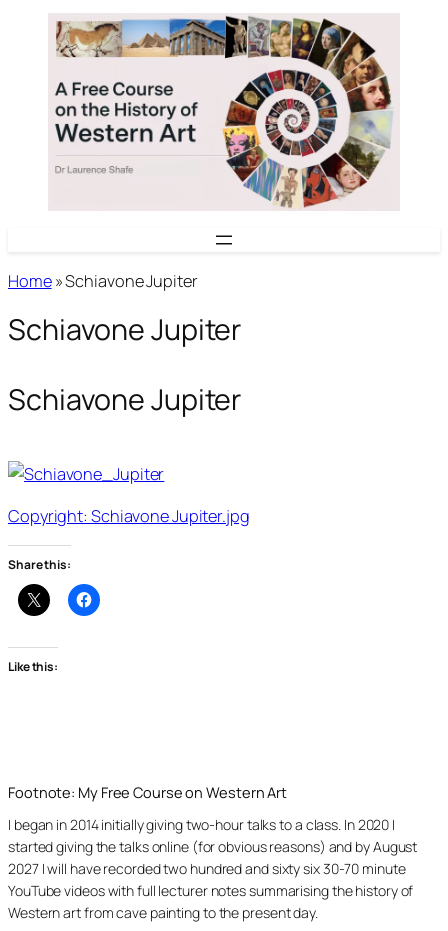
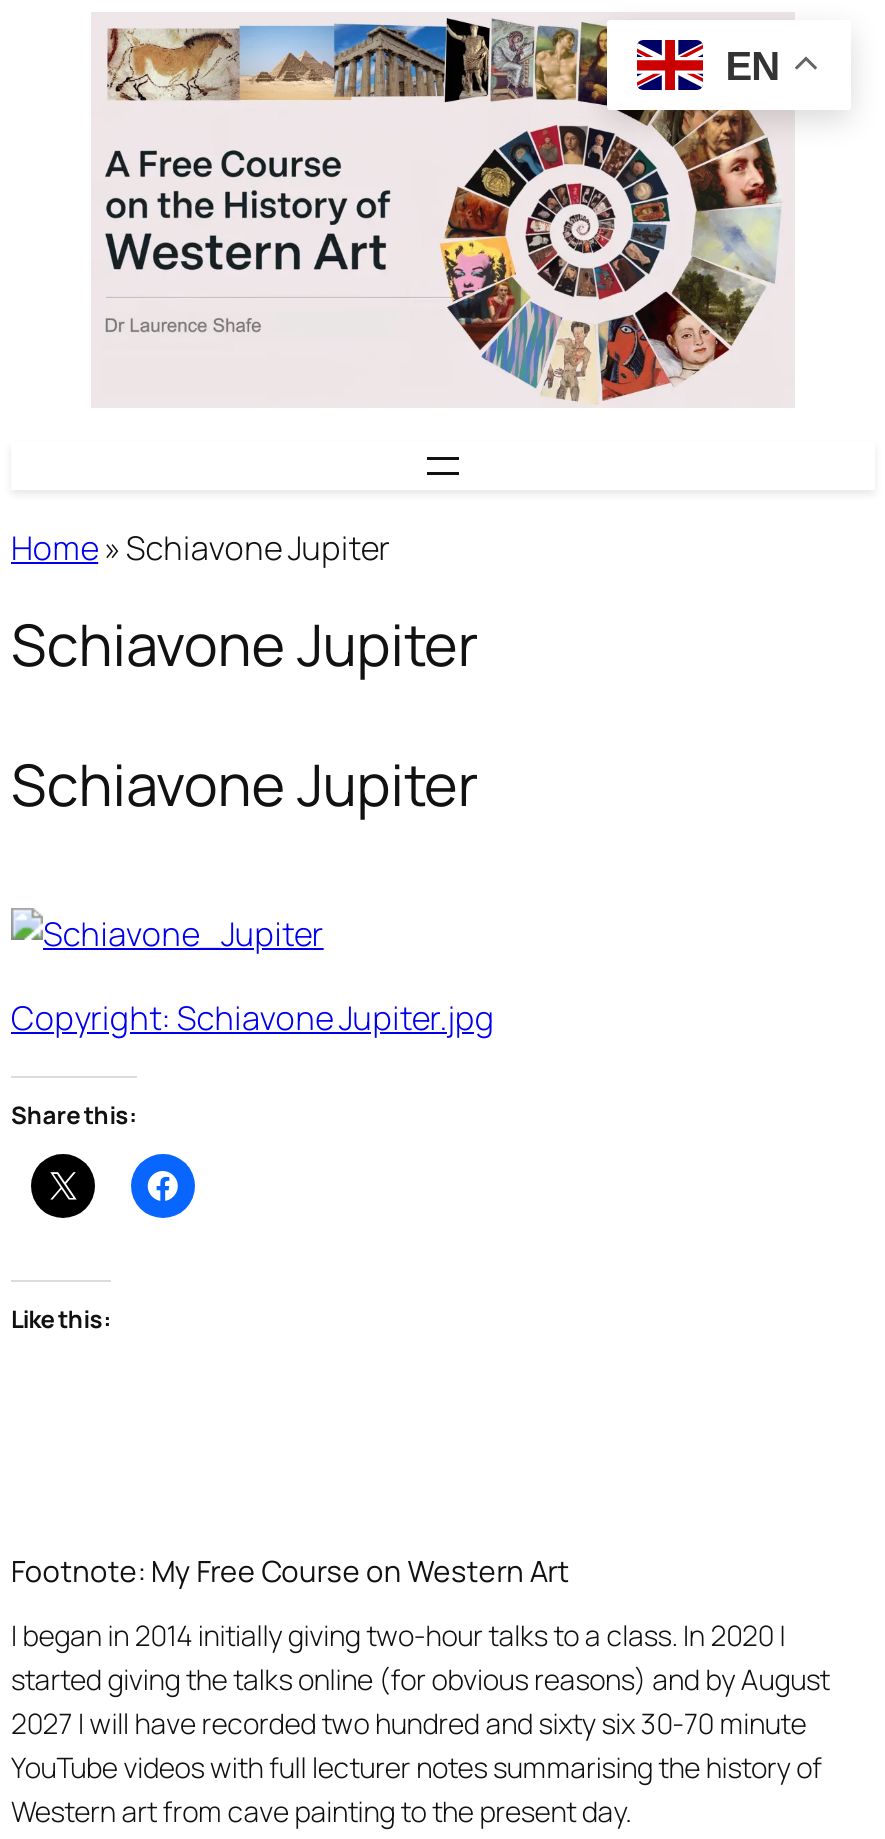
[306,18,377,63] [image] -> [605,22,749,112] [image]
none -> [726,43,779,87] EN

